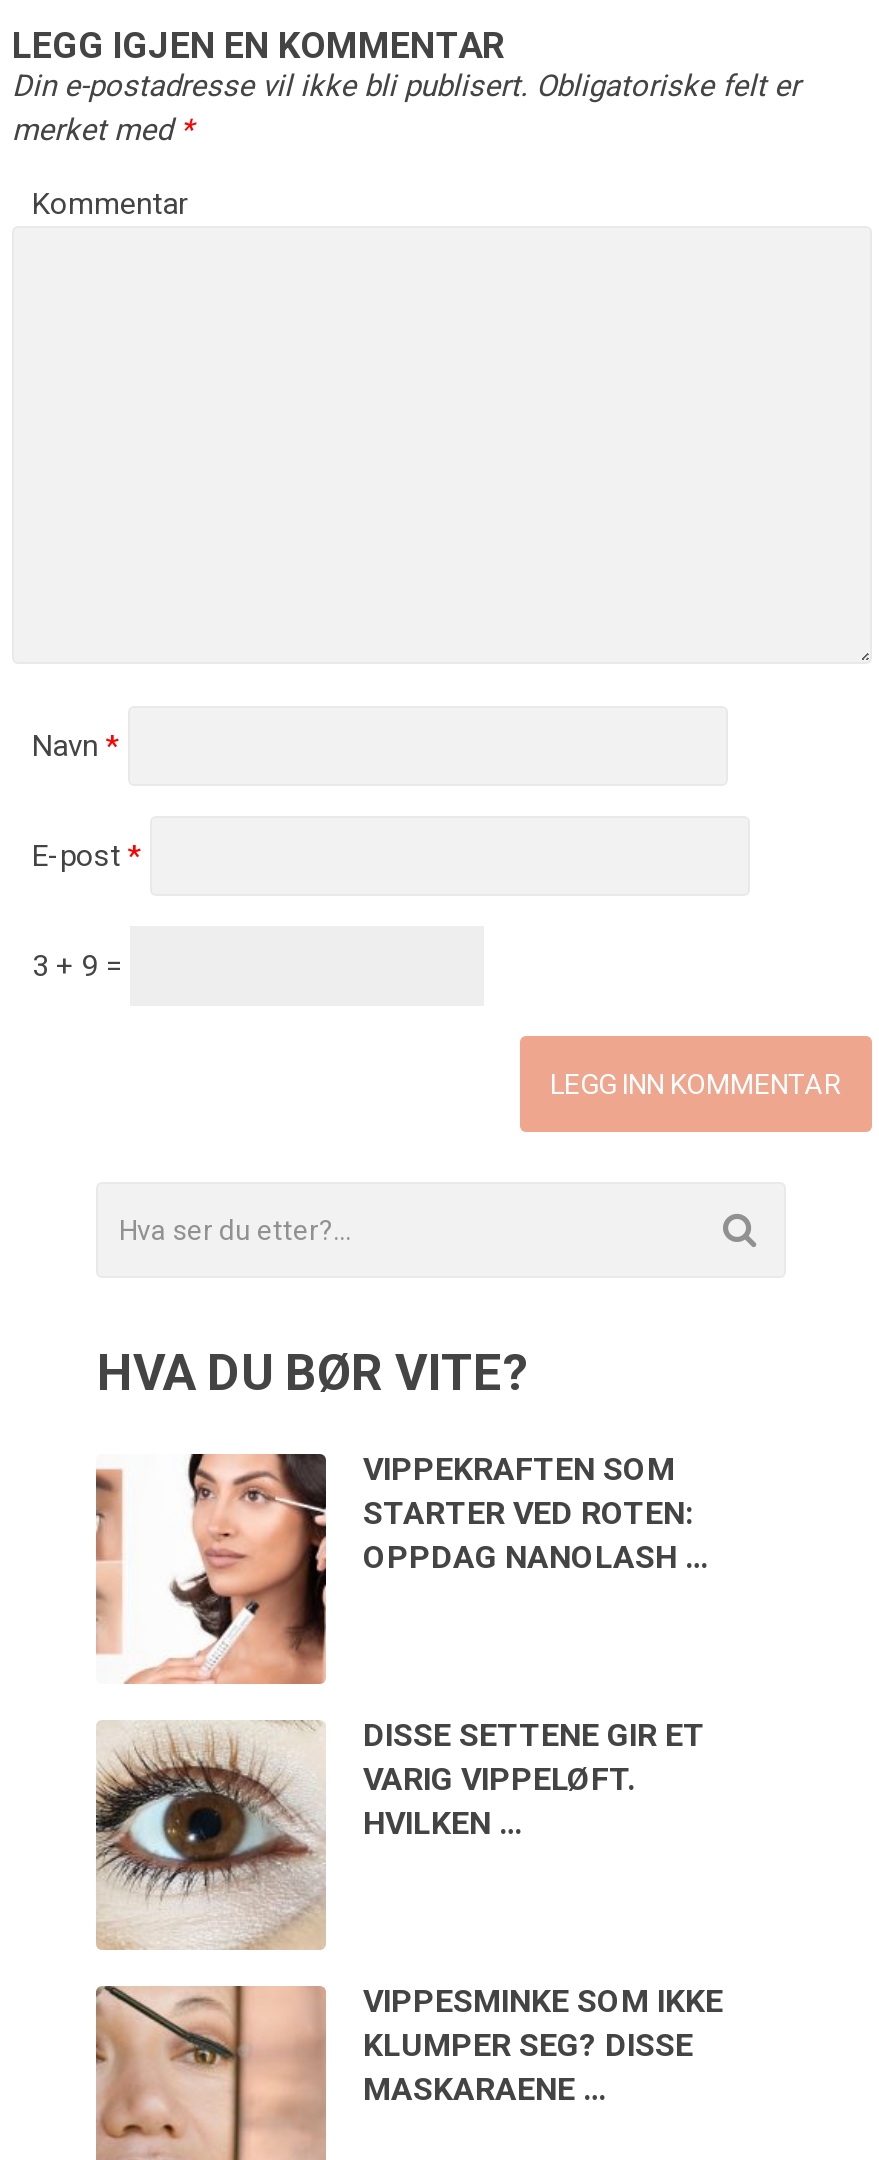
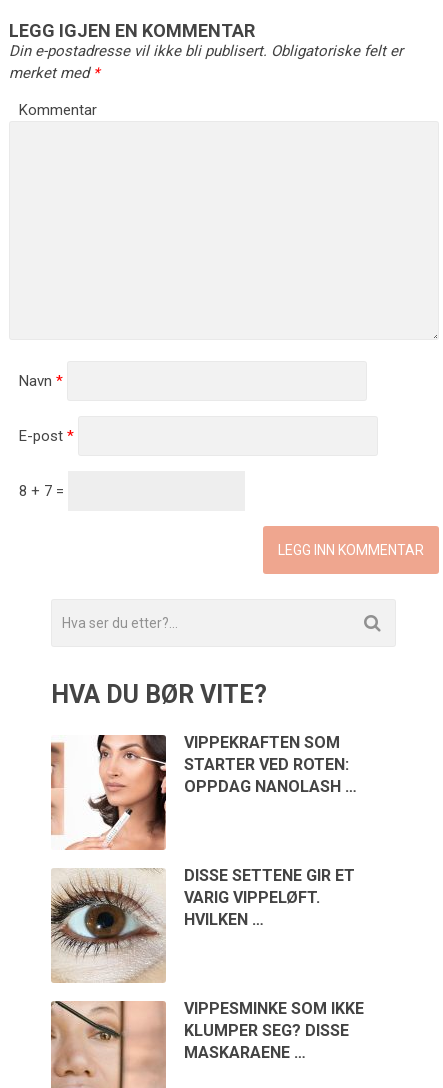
[32,947,130,983] 3 + 9 = -> [19,482,68,500] 8 + 7 =

